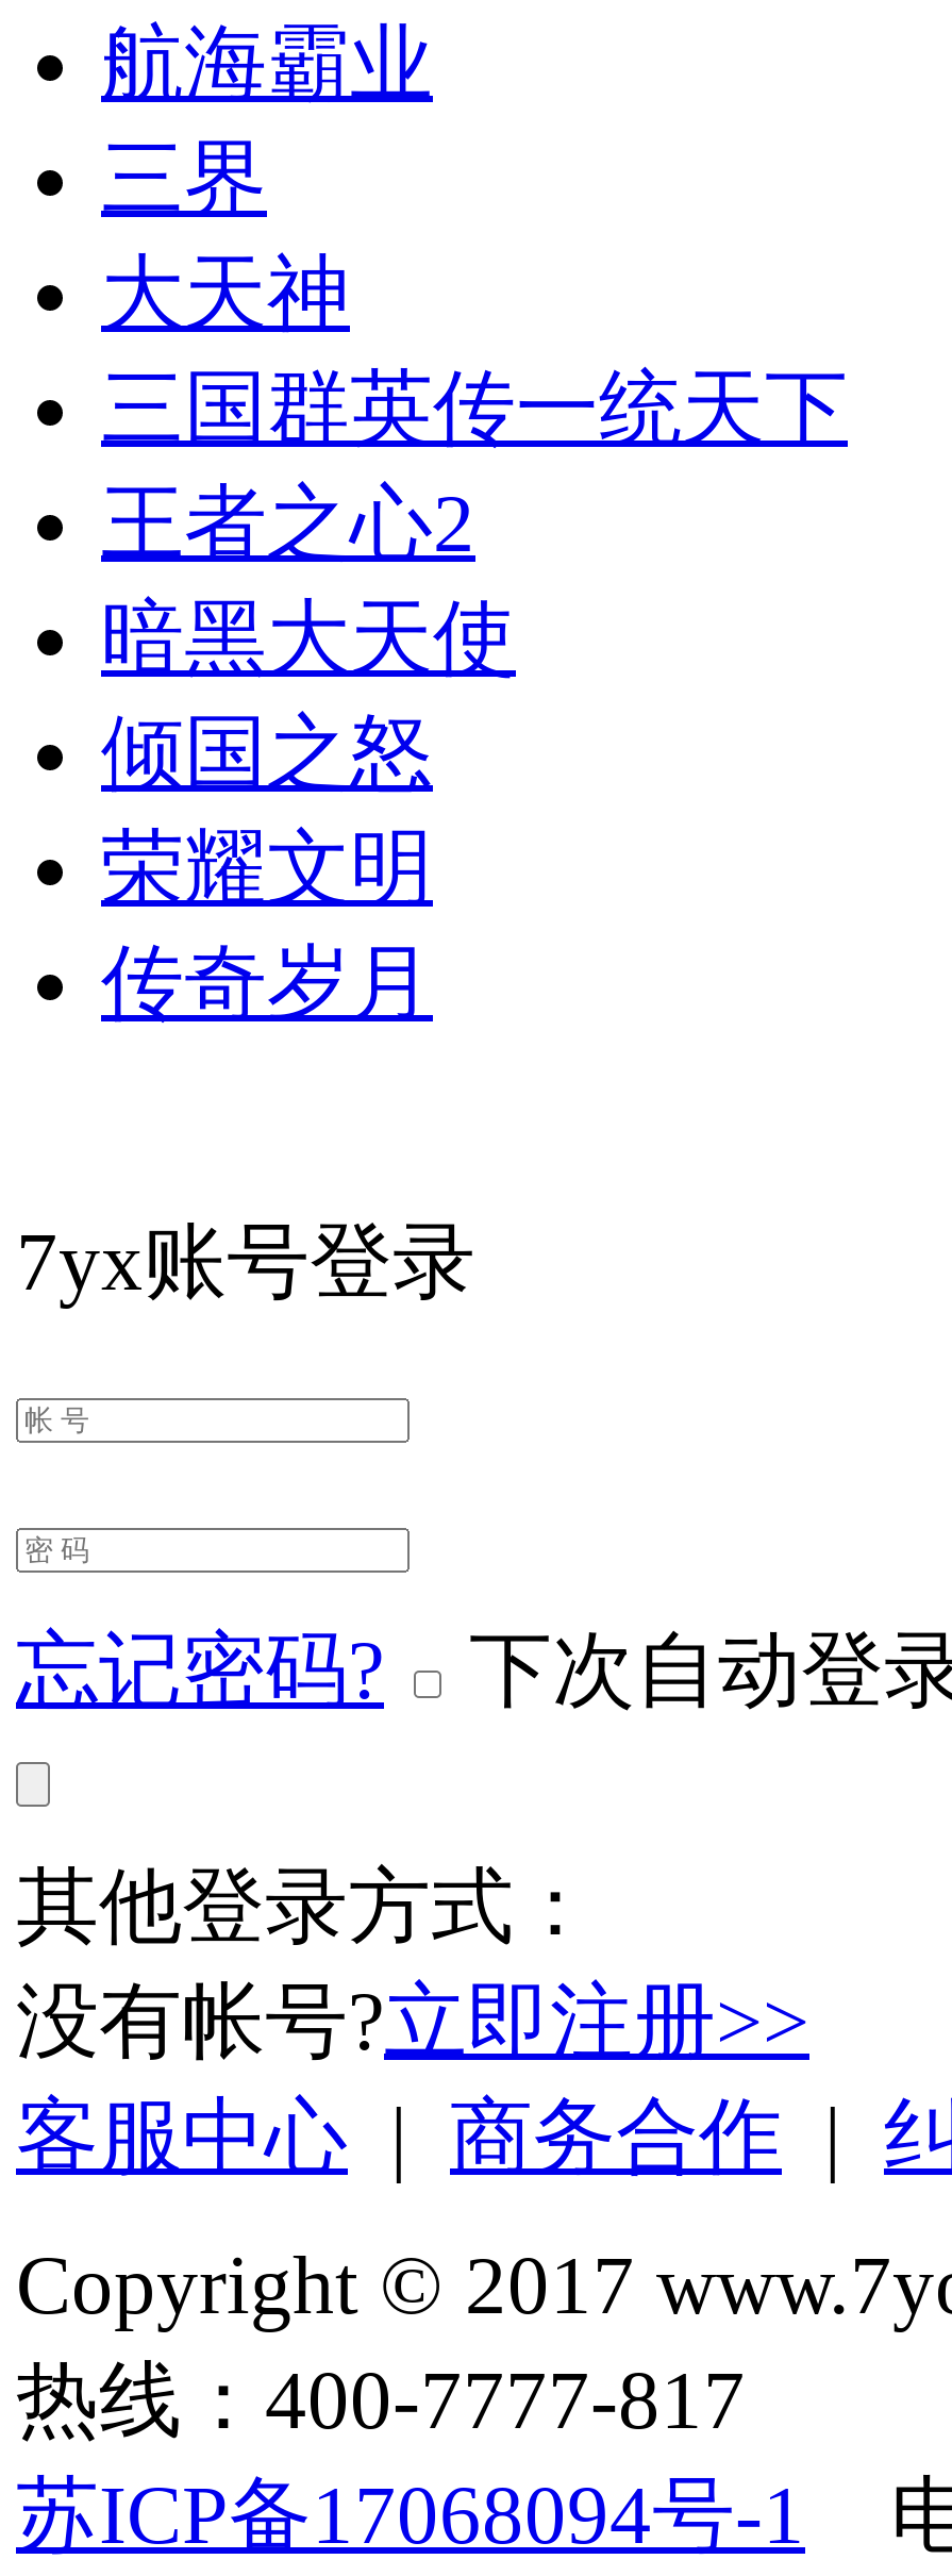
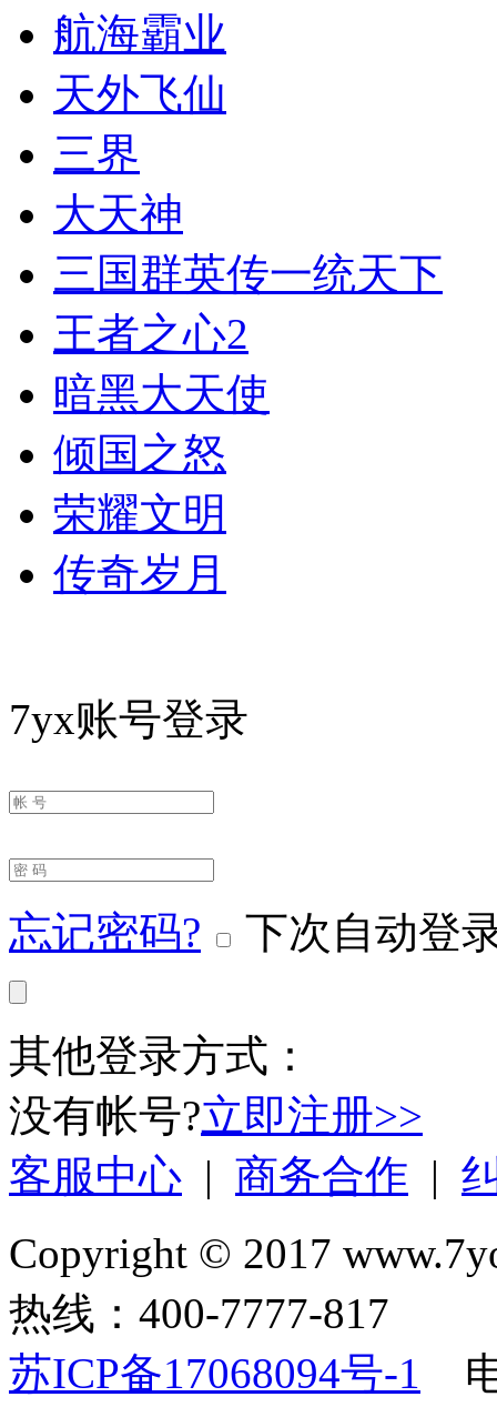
none -> [53,70,226,118] 天外飞仙

